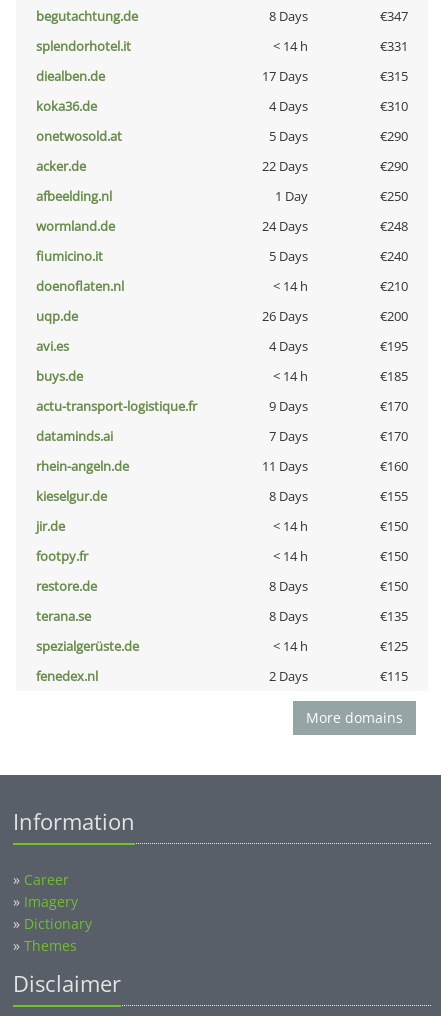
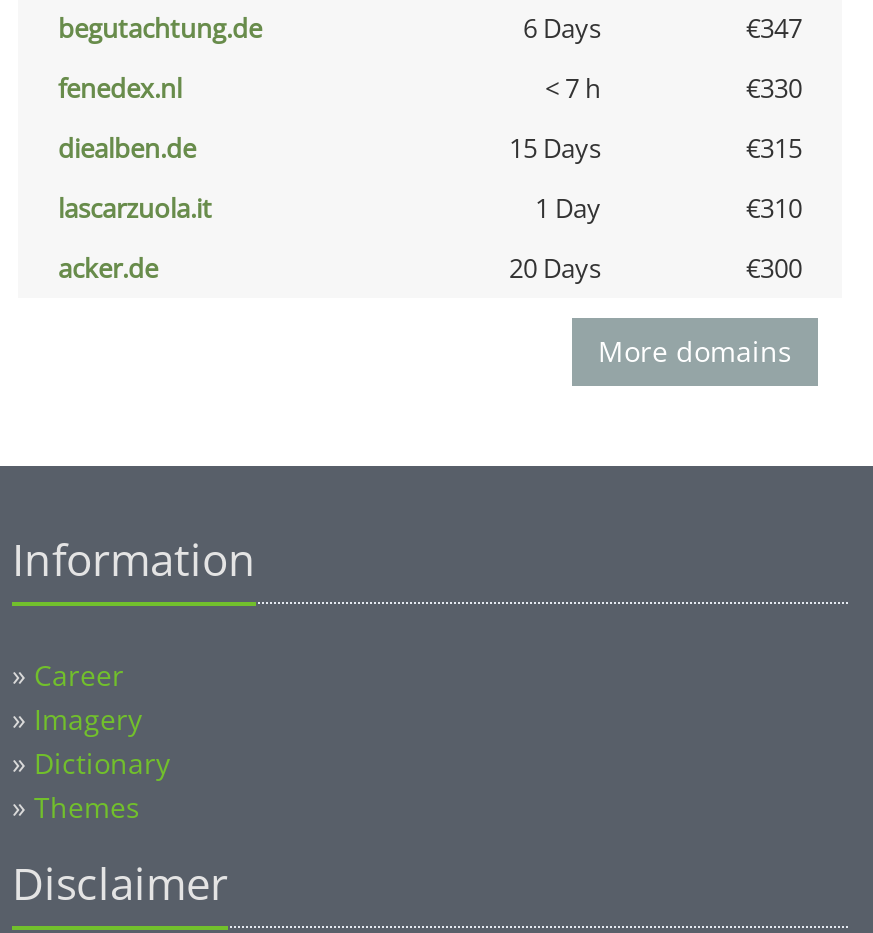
[268,7,307,25] 8 Days -> [523,10,601,46] 6 Days
[36,37,408,55] splendorhotel.it | < 14 h | €331 -> [58,70,802,106] fenedex.nl | < 7 h | €330
[261,67,307,85] 17 Days -> [509,130,601,166] 15 Days
[36,97,307,115] koka36.de | 4 Days -> [58,190,601,226] lascarzuola.it | 1 Day
[36,127,408,145] onetwosold.at | 5 Days | €290 -> none
[36,157,408,685] 22 Days | €290 | afbeelding.nl | 1 Day | €250 | wormland.de | 24 Days | €248 | fiumicino.it | 5 Days | €240 | doenoflaten.nl | < 14 h | €210 | uqp.de | 26 Days | €200 | avi.es | 4 Days | €195 | buys.de | < 14 h | €185 | actu-transport-logistique.fr | 9 Days | €170 | dataminds.ai | 7 Days | €170 | rhein-angeln.de | 11 Days | €160 | kieselgur.de | 8 Days | €155 | jir.de | < 14 h | €150 | footpy.fr | < 14 h | €150 | restore.de | 8 Days | €150 | terana.se | 8 Days | €135 | spezialgerüste.de | < 14 h | €125 | fenedex.nl | 2 Days | €115 -> [509,250,802,286] 20 Days | €300

